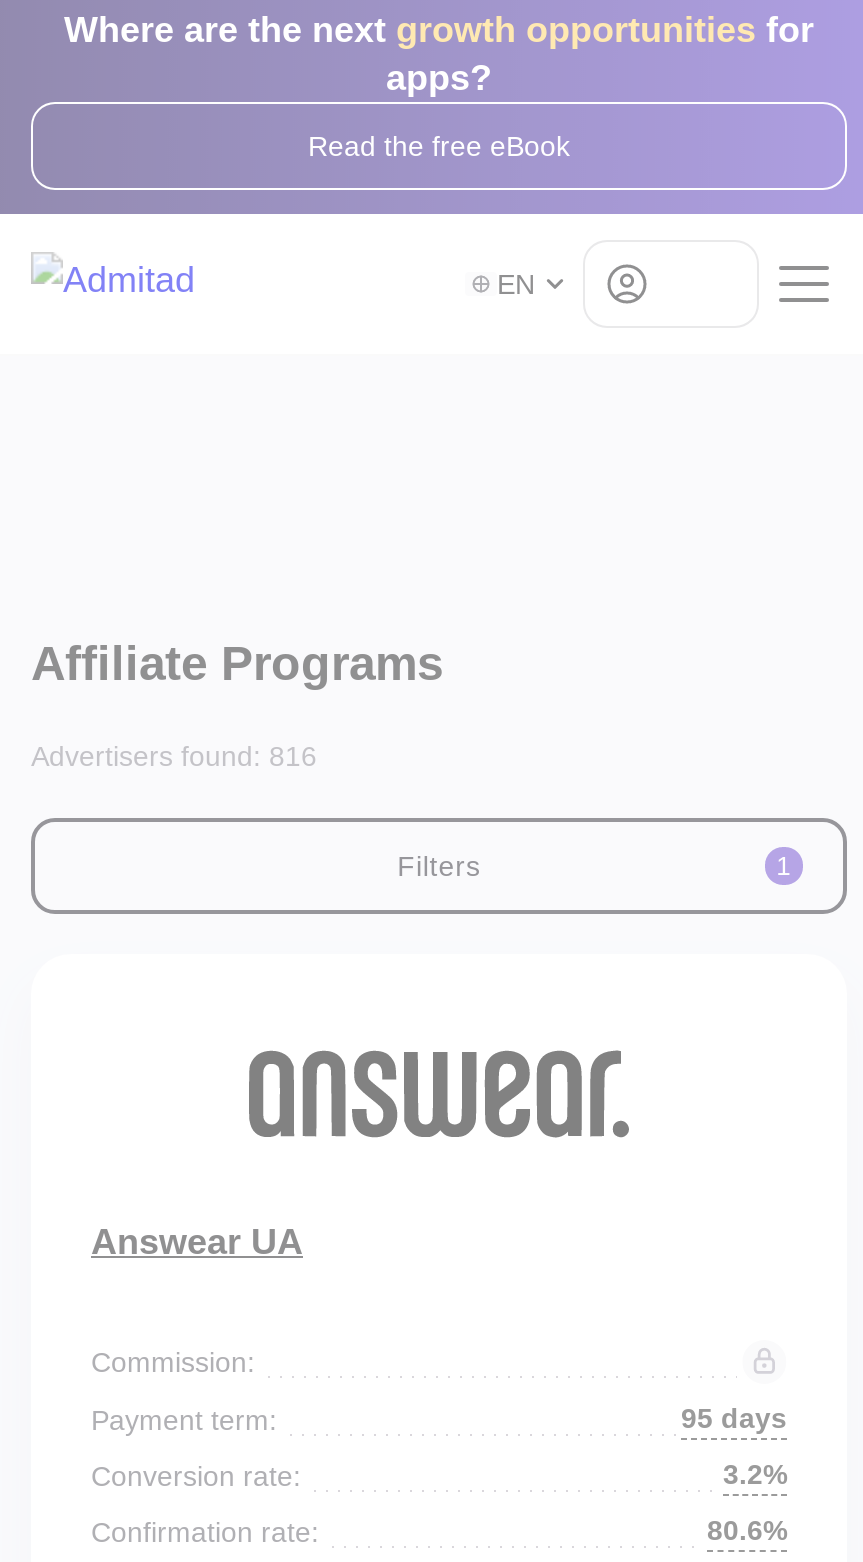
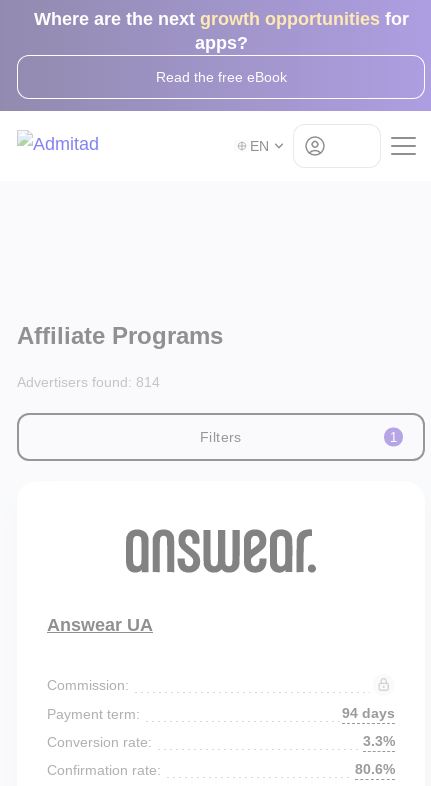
[31,740,317,772] Advertisers found: 816 -> [17,374,160,390] Advertisers found: 814
[681,1402,787,1434] 95 days -> [342,705,395,721] 94 days
[723,1458,787,1490] 3.2% -> [363,733,395,749] 3.3%

